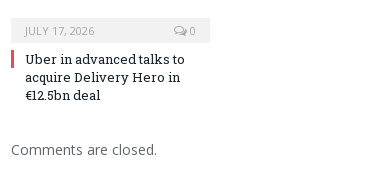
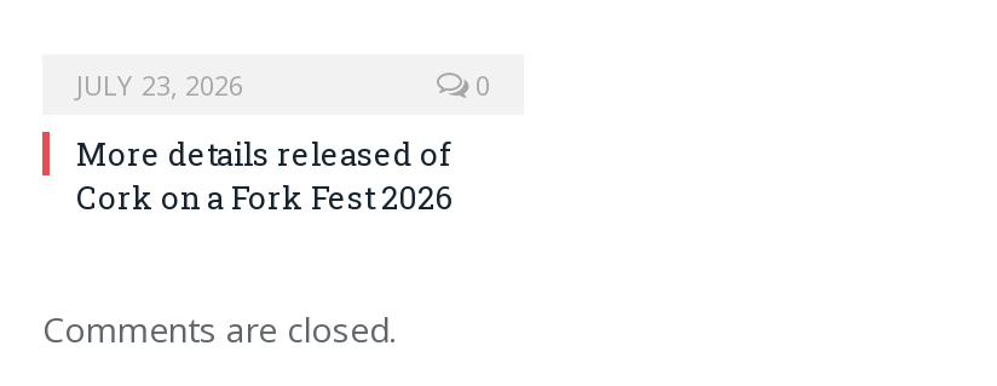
[25,23,94,38] JULY 17, 2026 -> [76,66,243,103] JULY 23, 2026
[25,50,185,104] Uber in advanced talks to | acquire Delivery Hero in | €12.5bn deal -> [76,132,454,219] More details released of | Cork on a Fork Fest 2026

